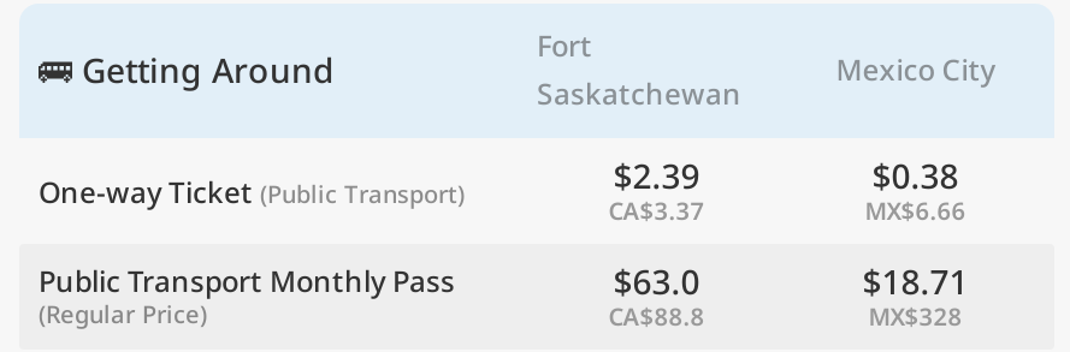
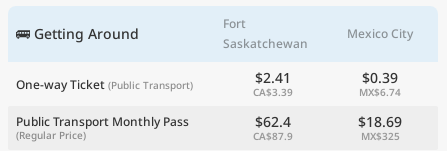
[609,153,705,228] $2.39 | CA$3.37 -> [253,68,293,99] $2.41 | CA$3.39
[865,153,966,228] $0.38 | MX$6.66 -> [359,68,401,99] $0.39 | MX$6.74
[609,259,705,333] $63.0 | CA$88.8 -> [253,112,293,143] $62.4 | CA$87.9
[862,259,968,333] $18.71 | MX$328 -> [358,112,402,143] $18.69 | MX$325

